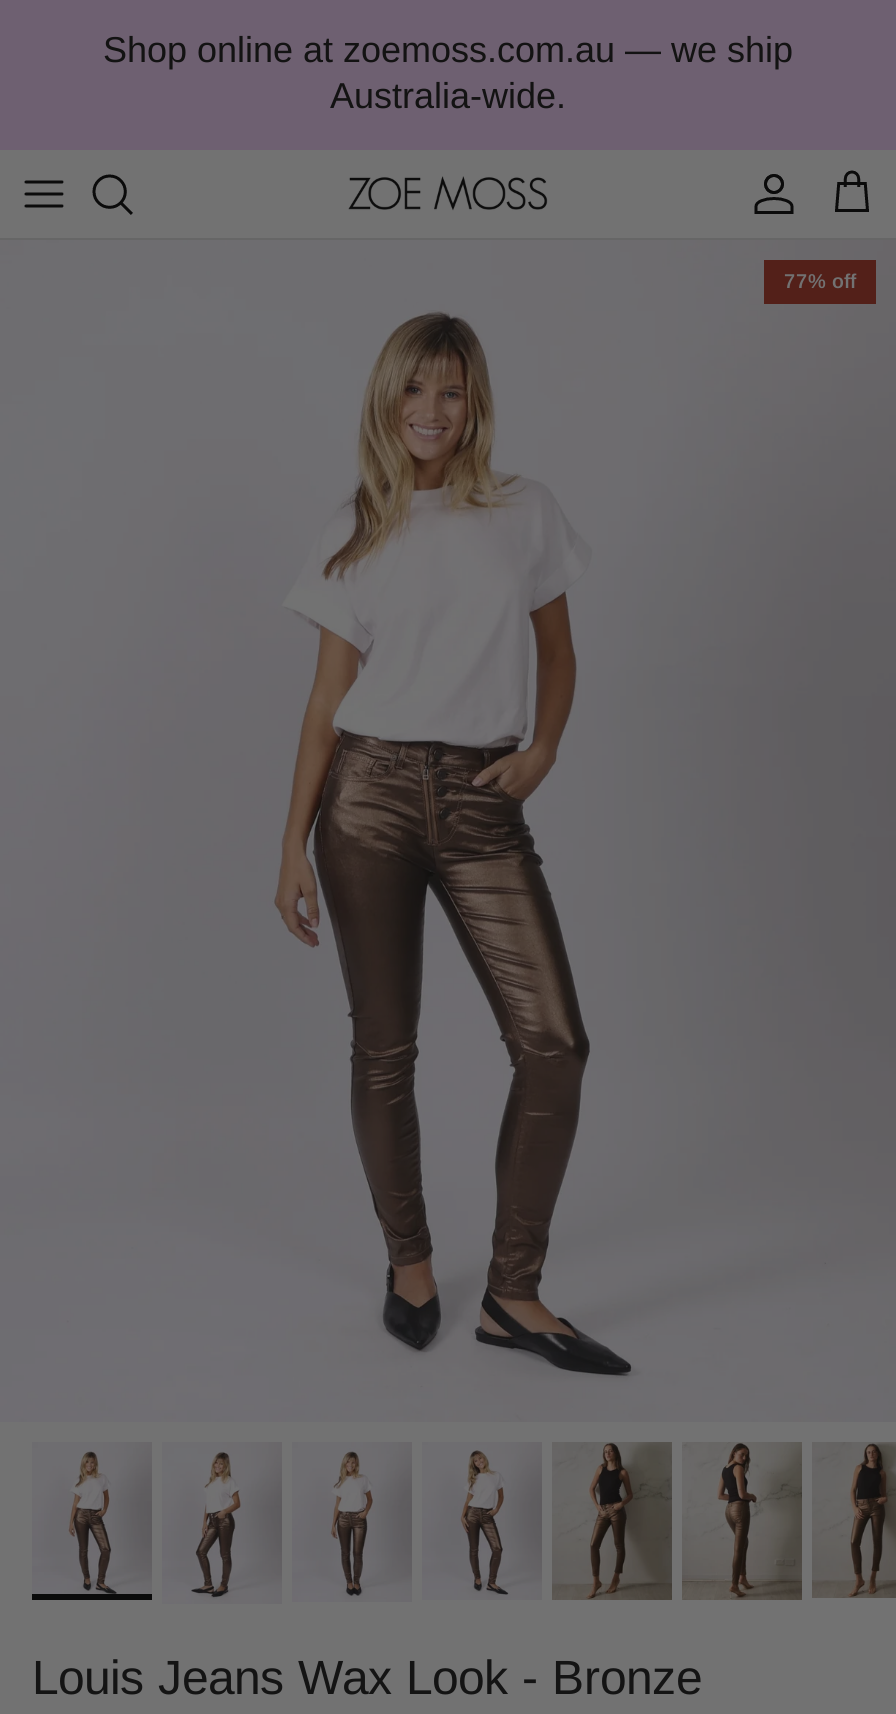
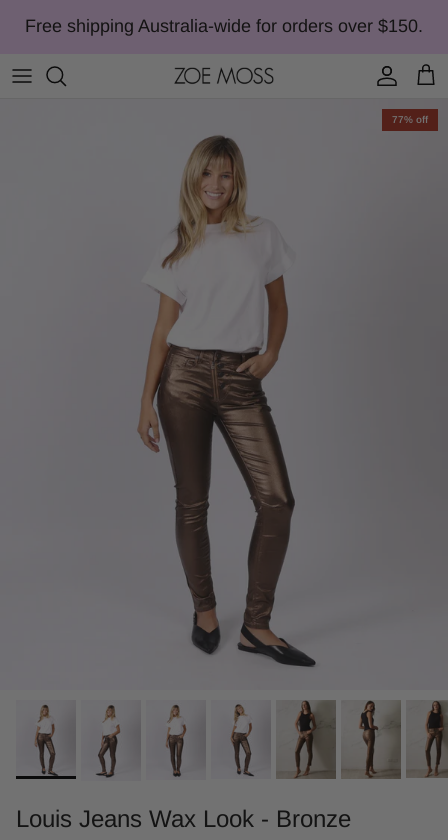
[103,31,793,117] Shop online at zoemoss.com.au — we ship | Australia-wide. -> [25,16,423,36] Free shipping Australia-wide for orders over $150.

